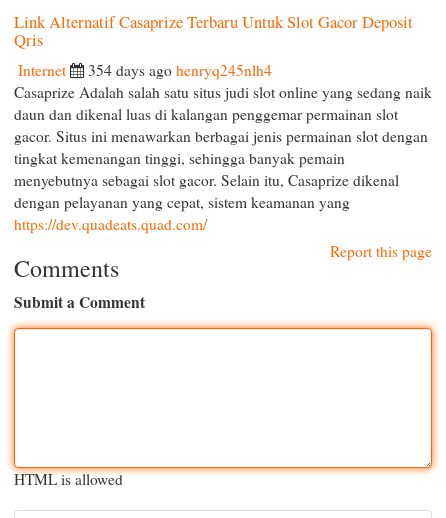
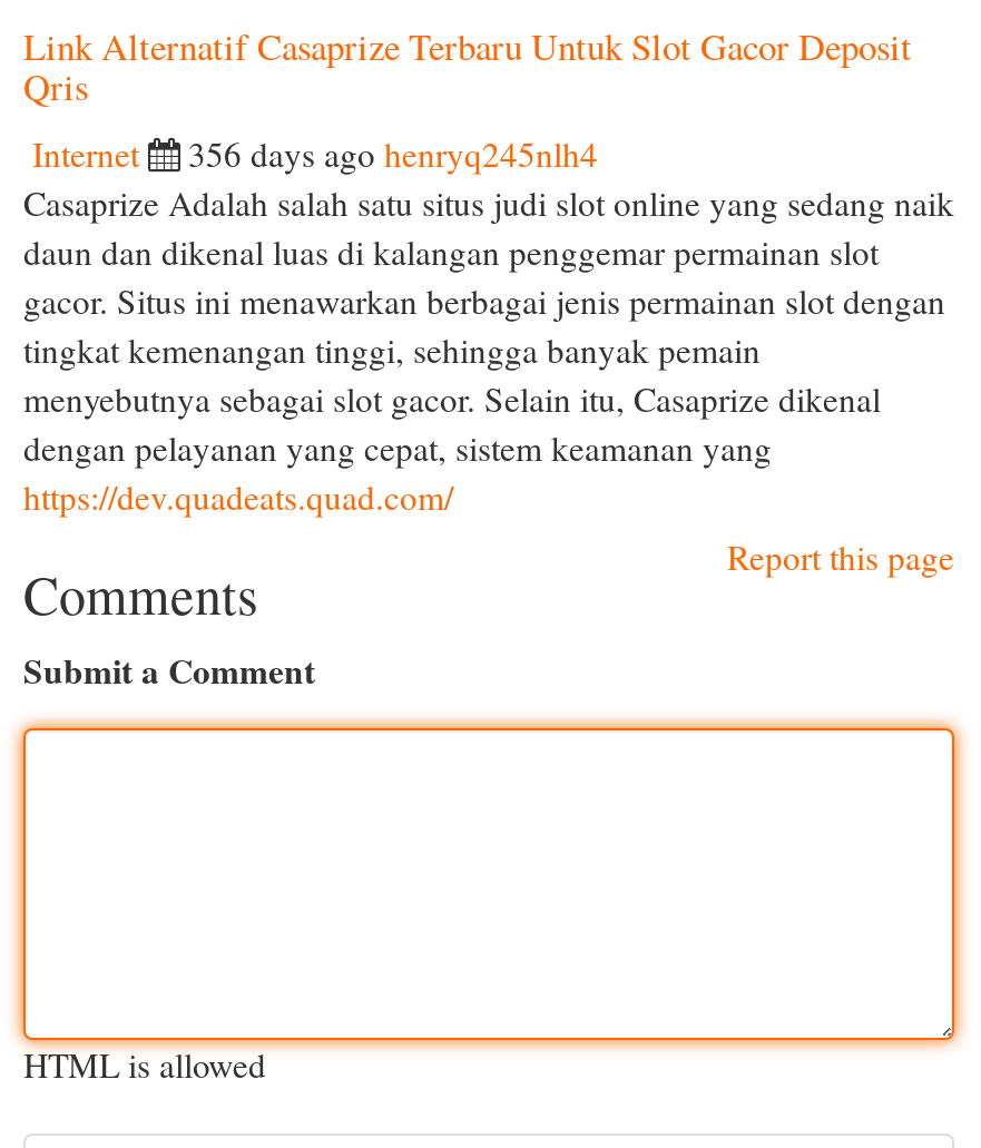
[88,60,272,80] 354 days ago henryq245nlh4 -> [188,131,598,176] 356 days ago henryq245nlh4

